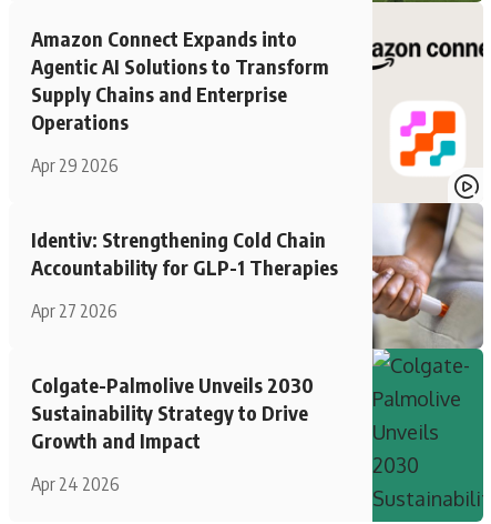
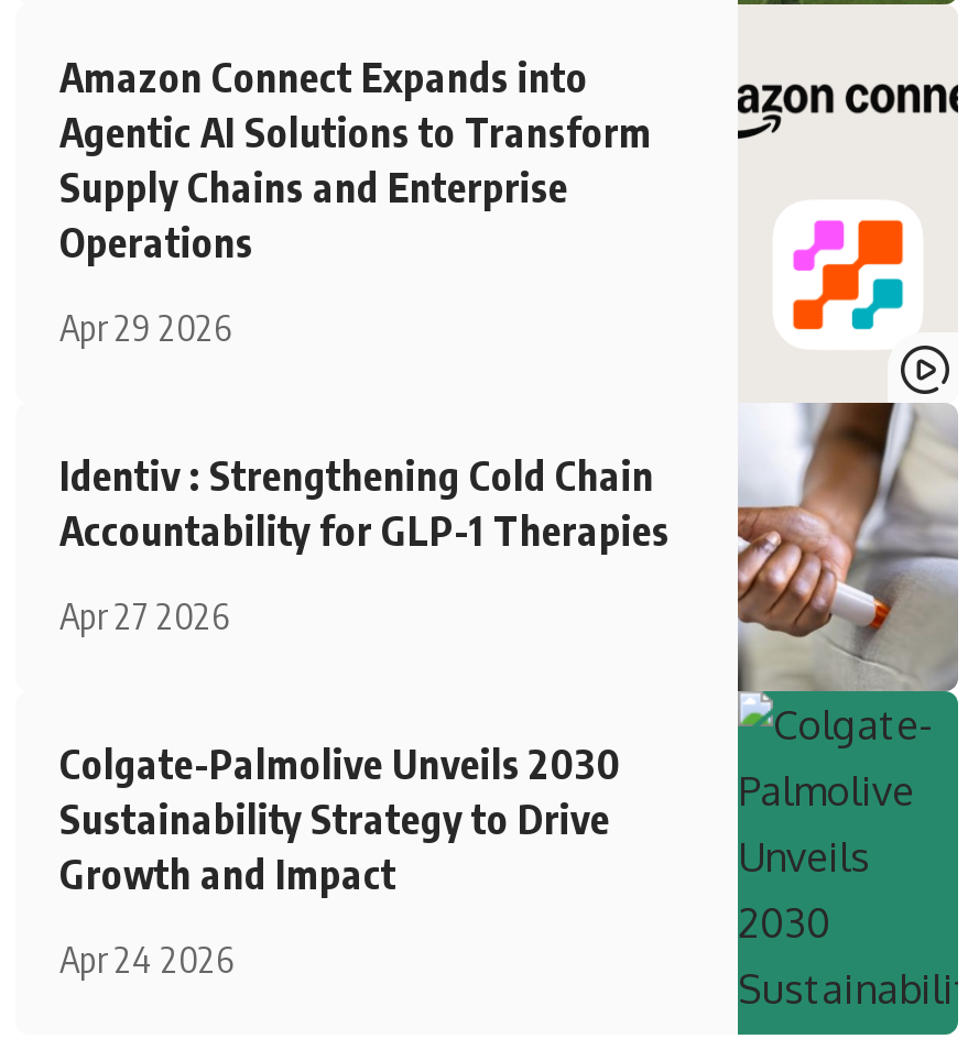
[31,226,326,252] Identiv: Strengthening Cold Chain -> [59,449,654,499] Identiv : Strengthening Cold Chain

